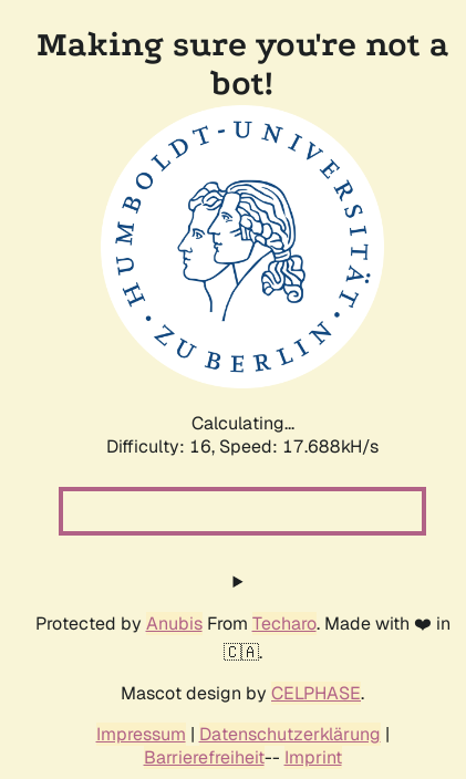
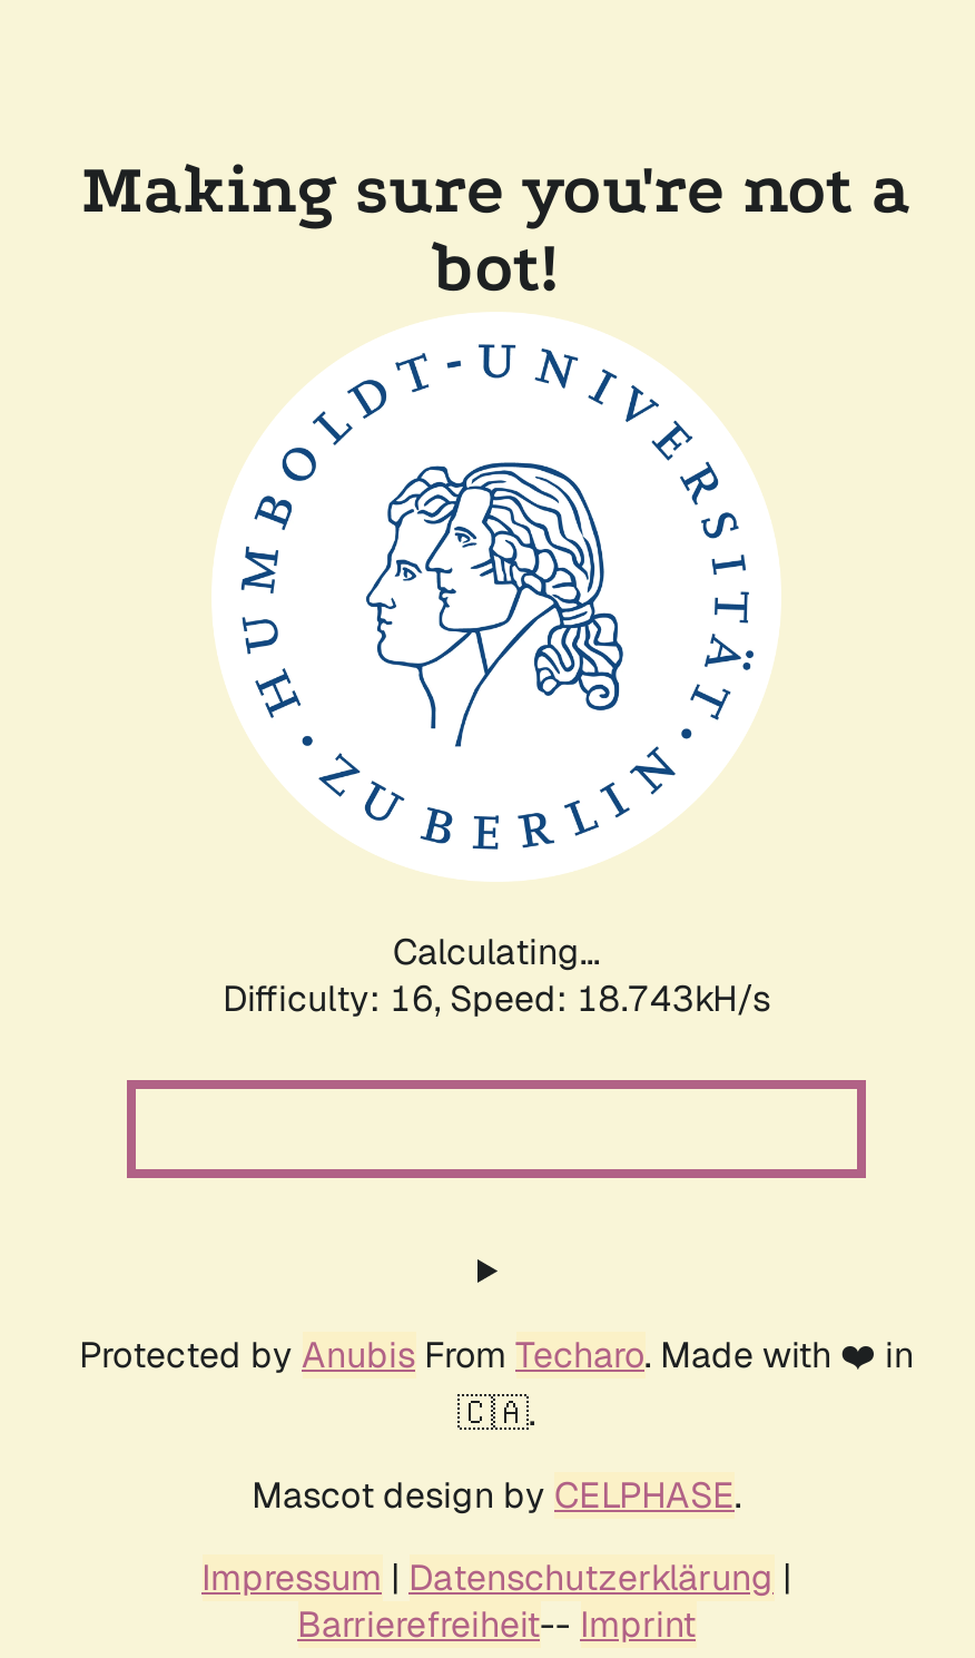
[106,435,379,458] Difficulty: 16, Speed: 17.688kH/s -> [223,975,770,1022] Difficulty: 16, Speed: 18.743kH/s

